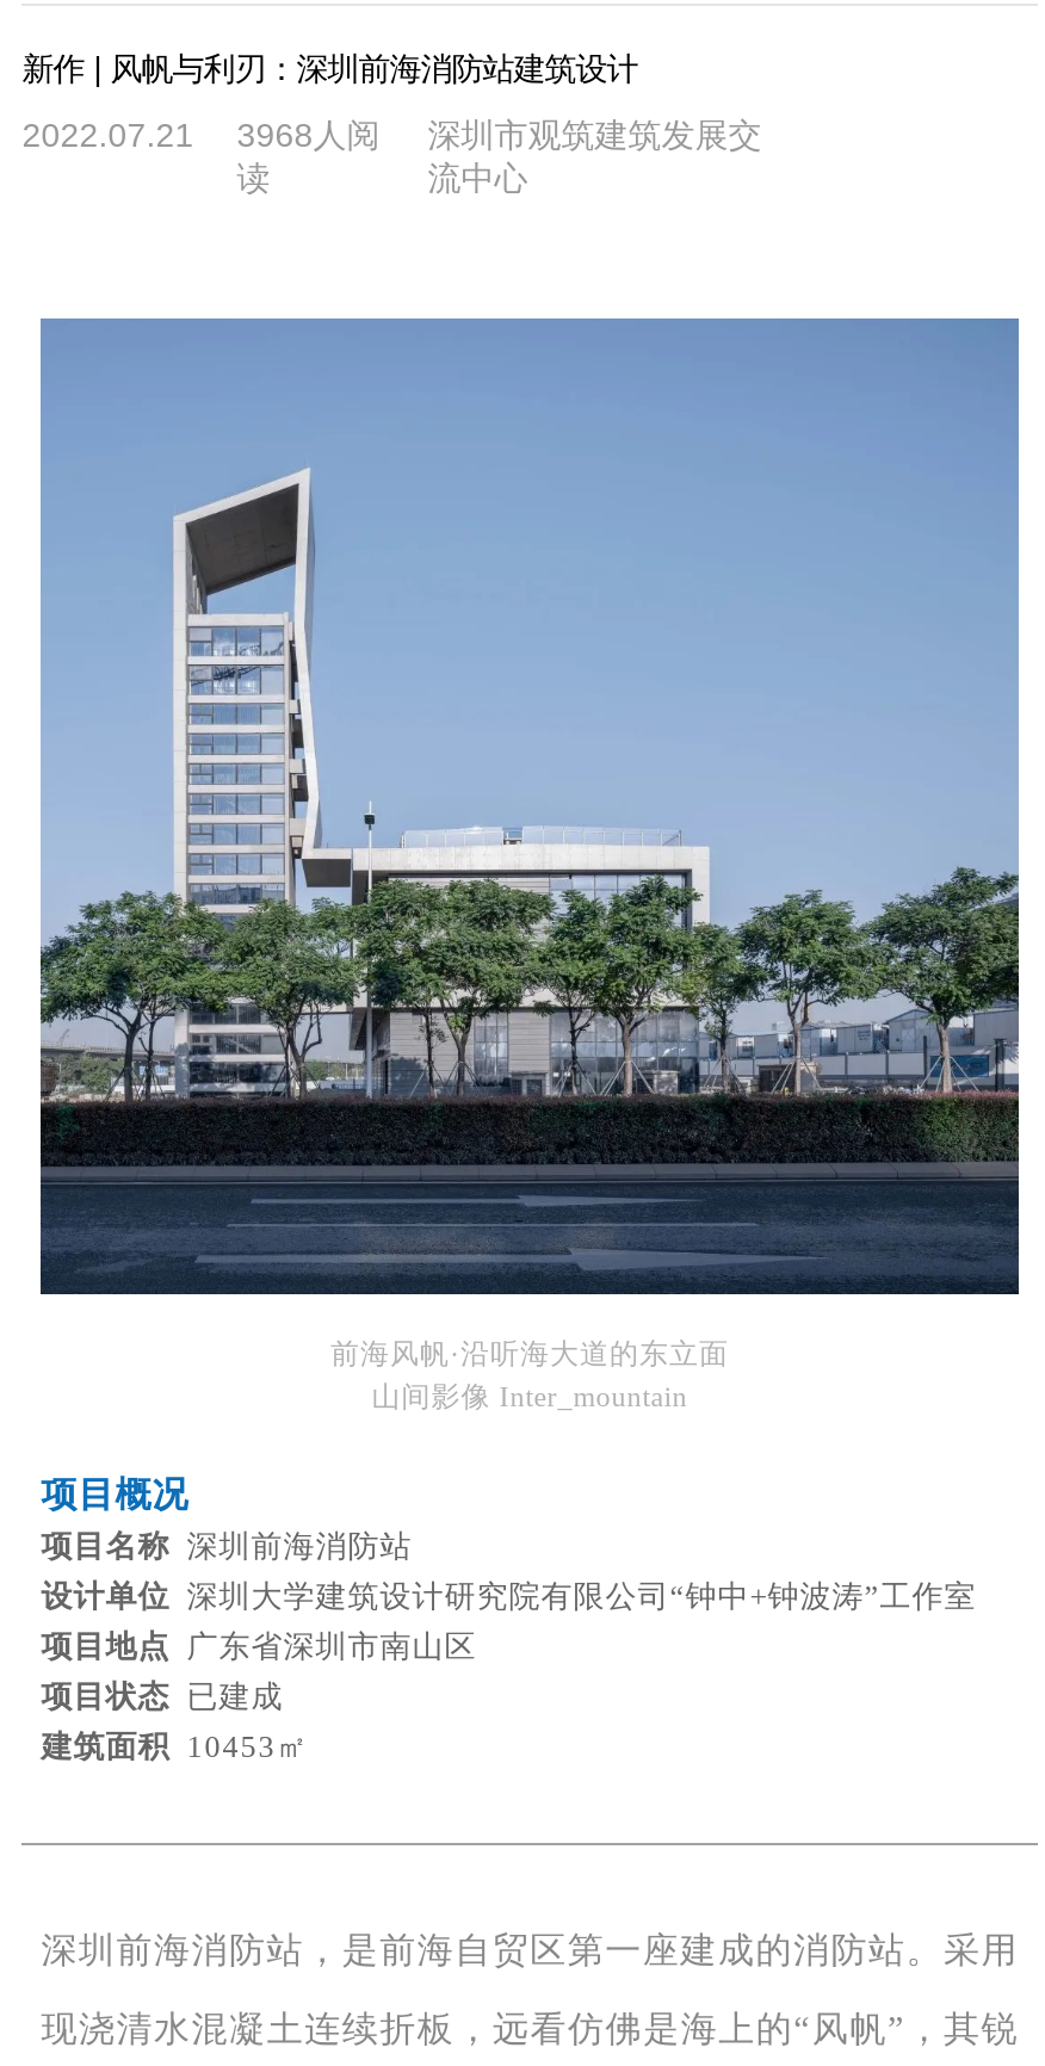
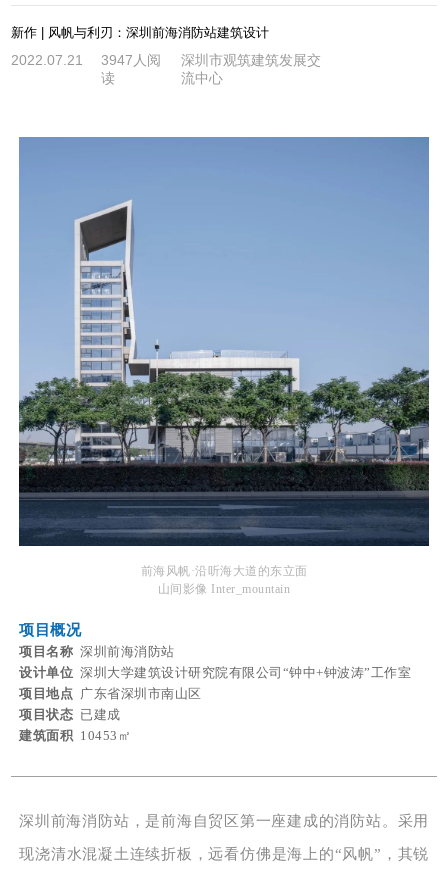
[22,115,762,153] 2022.07.21 3968人阅 深圳市观筑建筑发展交 -> [11,52,321,68] 2022.07.21 3947人阅 深圳市观筑建筑发展交

